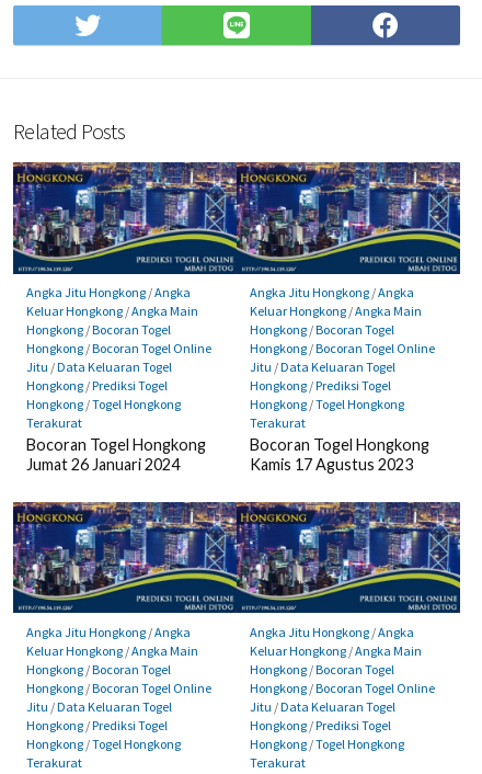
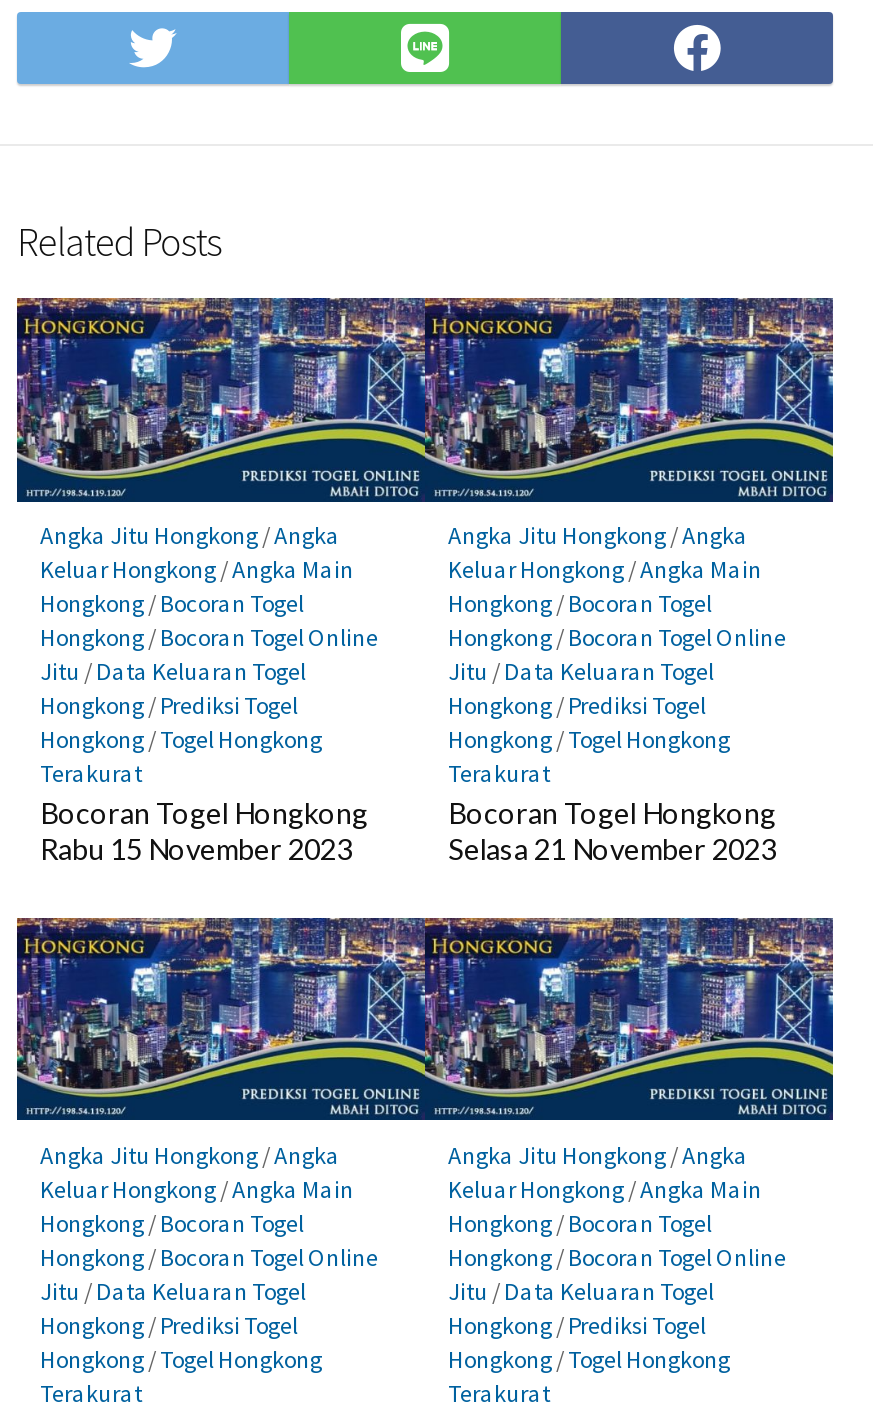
[26,455,179,474] Jumat 26 Januari 2024 -> [40,833,352,867] Rabu 15 November 2023
[249,455,412,474] Kamis 17 Agustus 2023 -> [448,833,776,867] Selasa 21 November 2023

